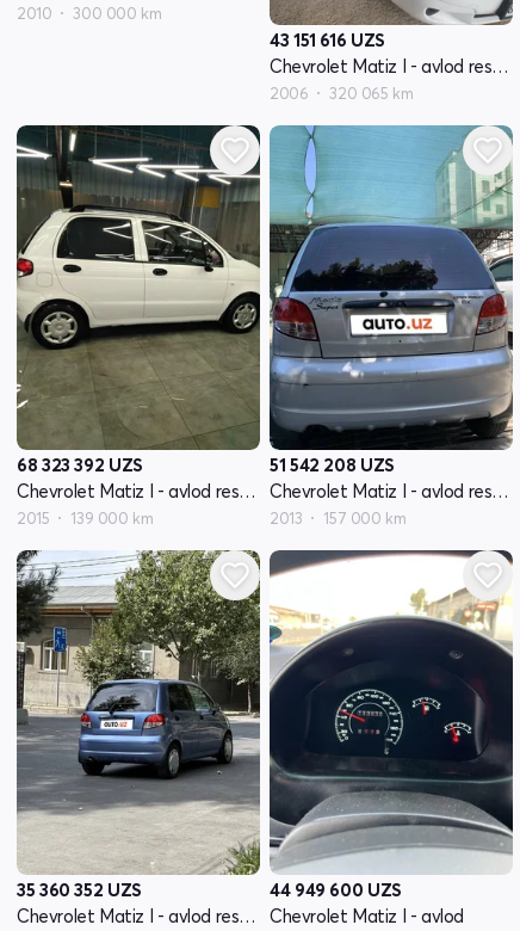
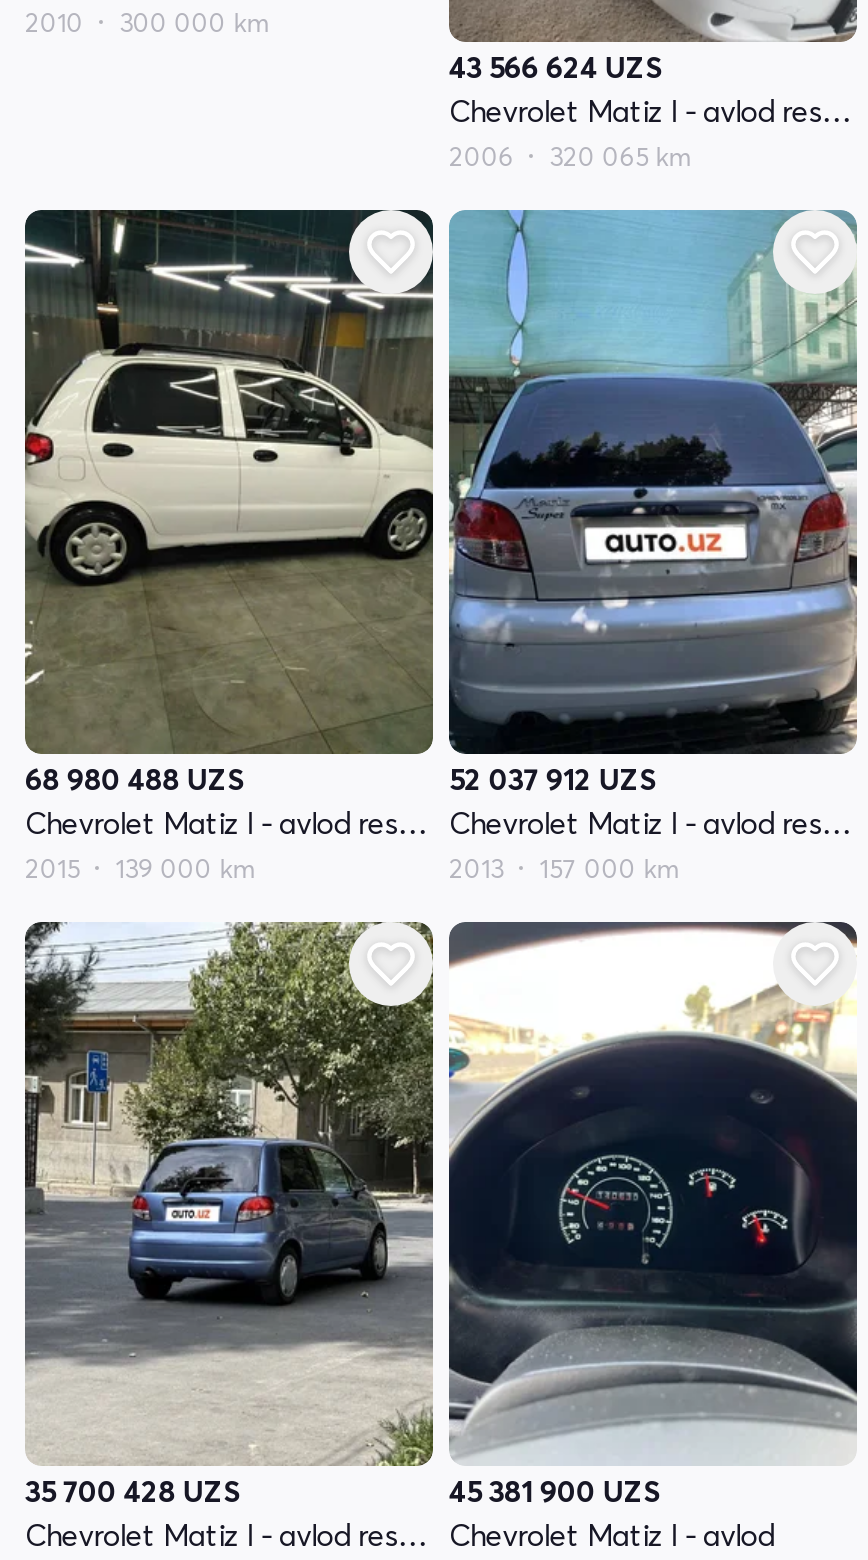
[270,29,385,52] 43 151 616 UZS -> [449,49,663,87] 43 566 624 UZS
[17,454,143,477] 68 323 392 UZS -> [25,761,245,799] 68 980 488 UZS
[270,454,395,477] 51 542 208 UZS -> [449,761,657,799] 52 037 912 UZS
[17,879,142,902] 35 360 352 UZS -> [25,1473,241,1511] 35 700 428 UZS
[270,879,402,902] 44 949 600 UZS -> [449,1473,661,1511] 45 381 900 UZS

